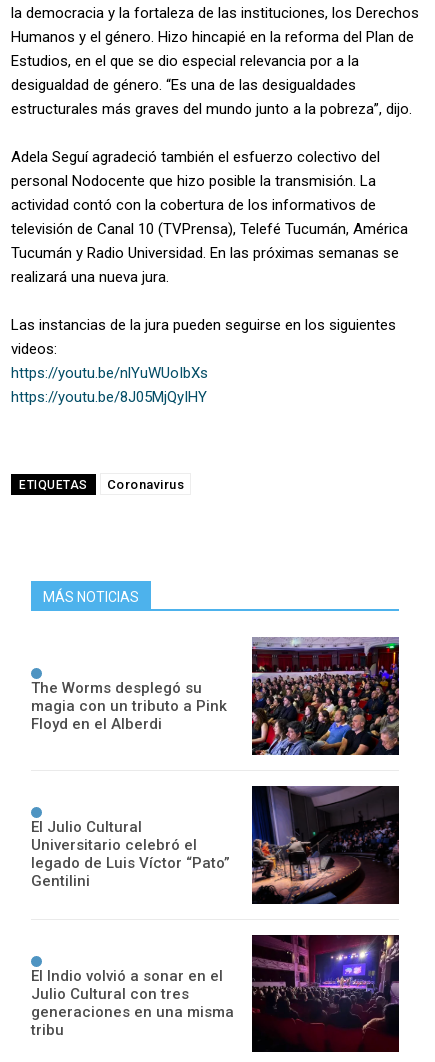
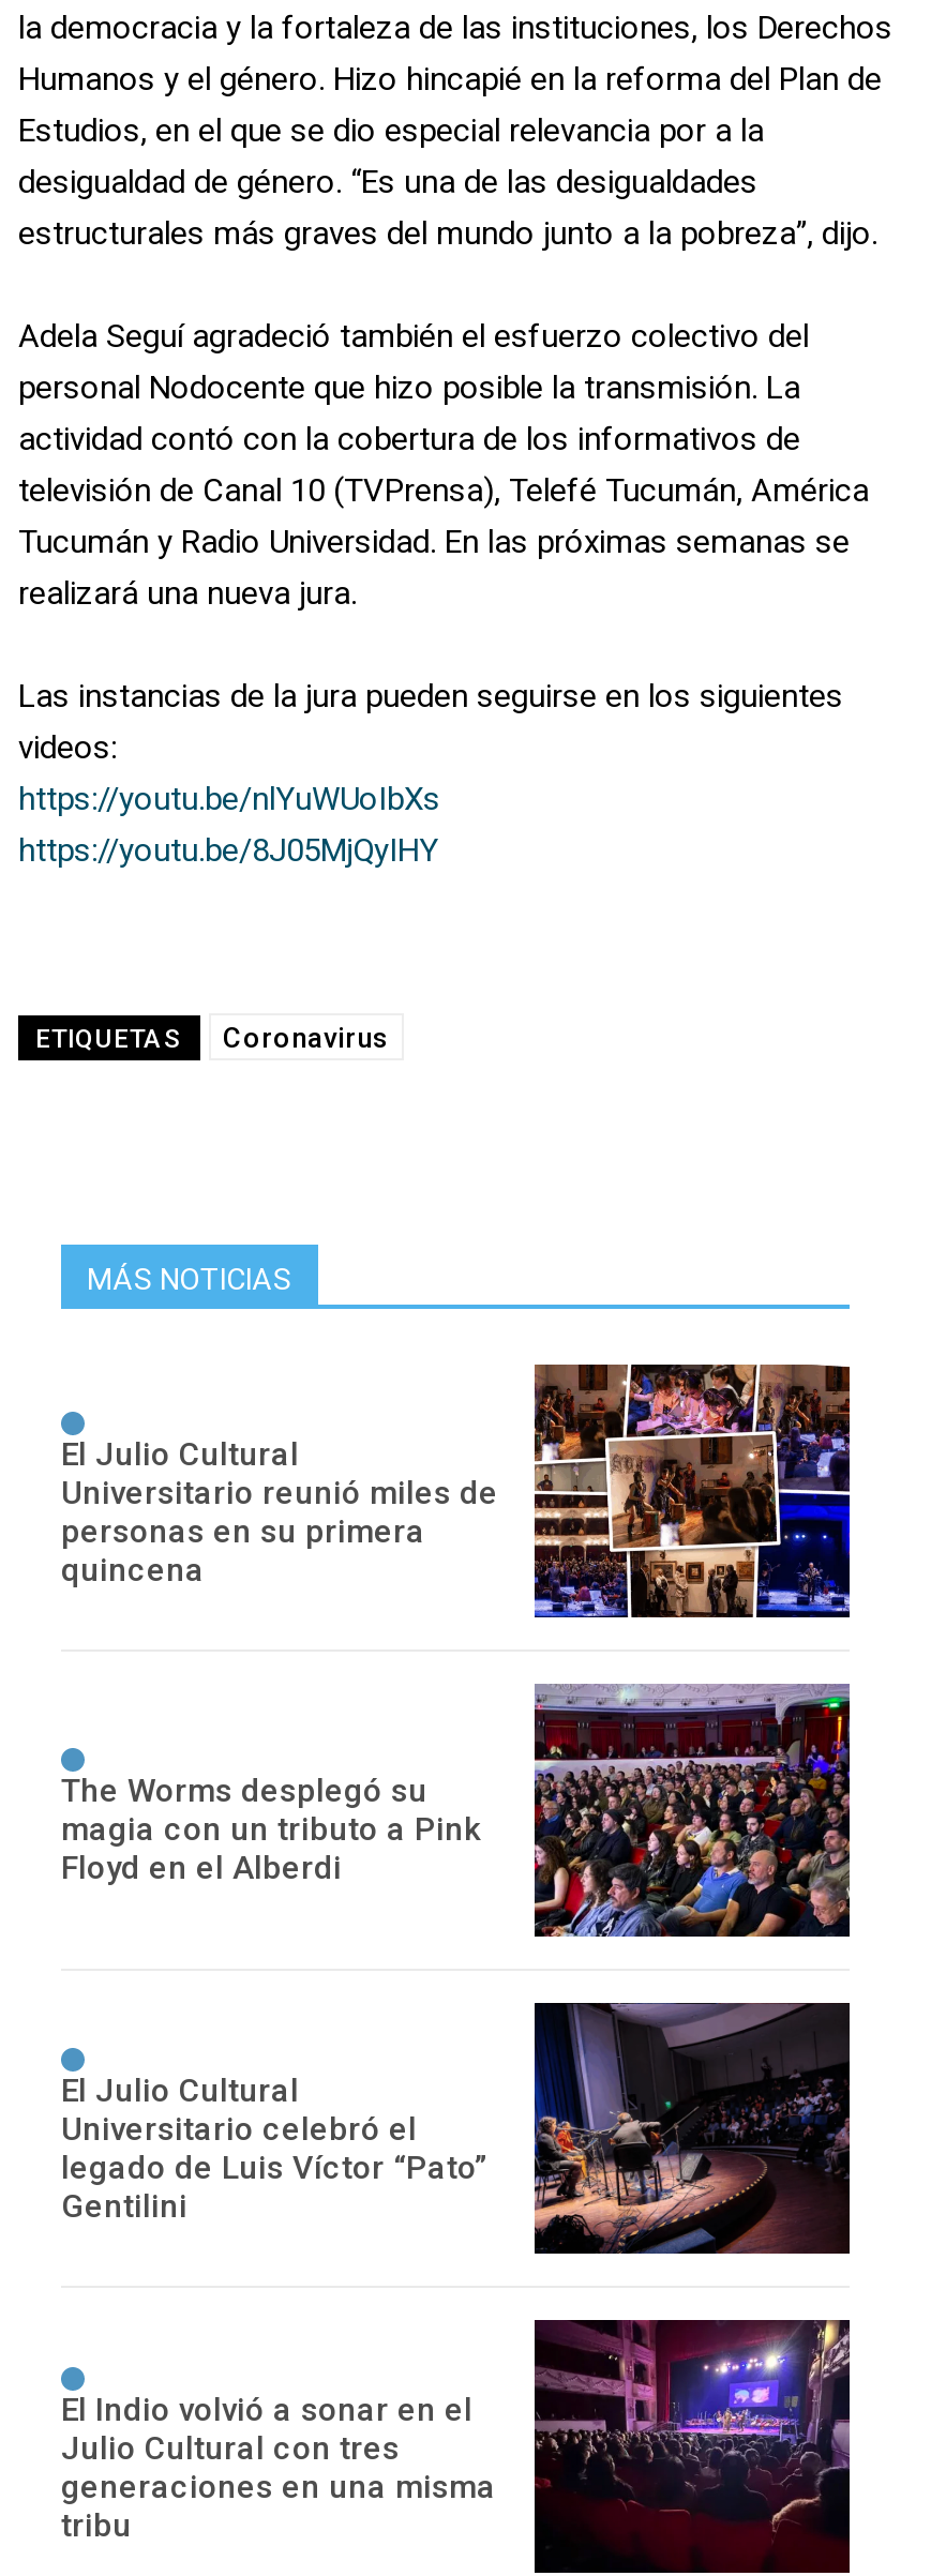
none -> [61,1362,852,1620] [image] | El Julio Cultural | Universitario reunió miles de | personas en su primera | quincena

